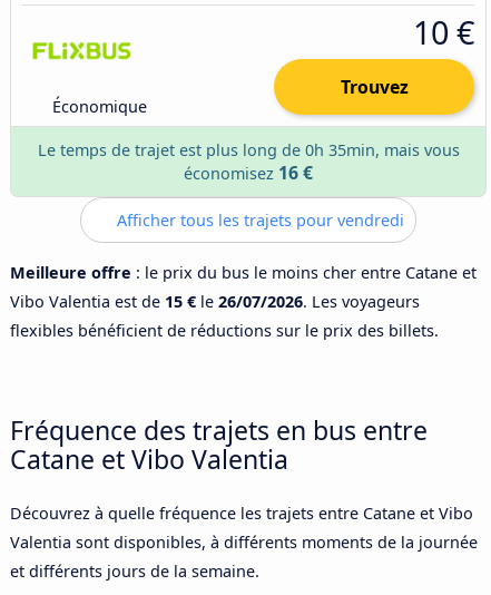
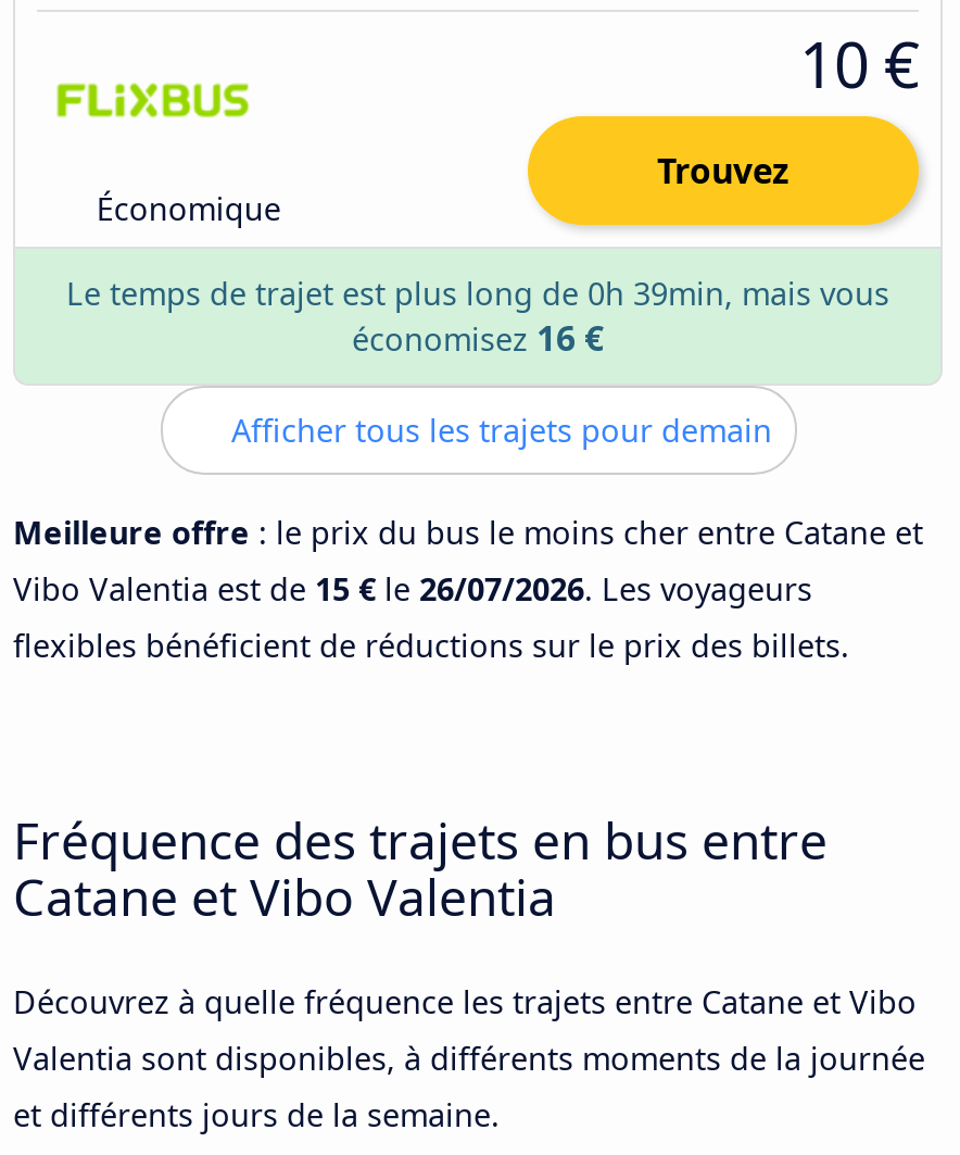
[37,139,459,160] Le temps de trajet est plus long de 0h 35min, mais vous -> [66,272,889,313] Le temps de trajet est plus long de 0h 39min, mais vous
[112,209,404,230] Afficher tous les trajets pour vendredi -> [223,409,772,450] Afficher tous les trajets pour demain

